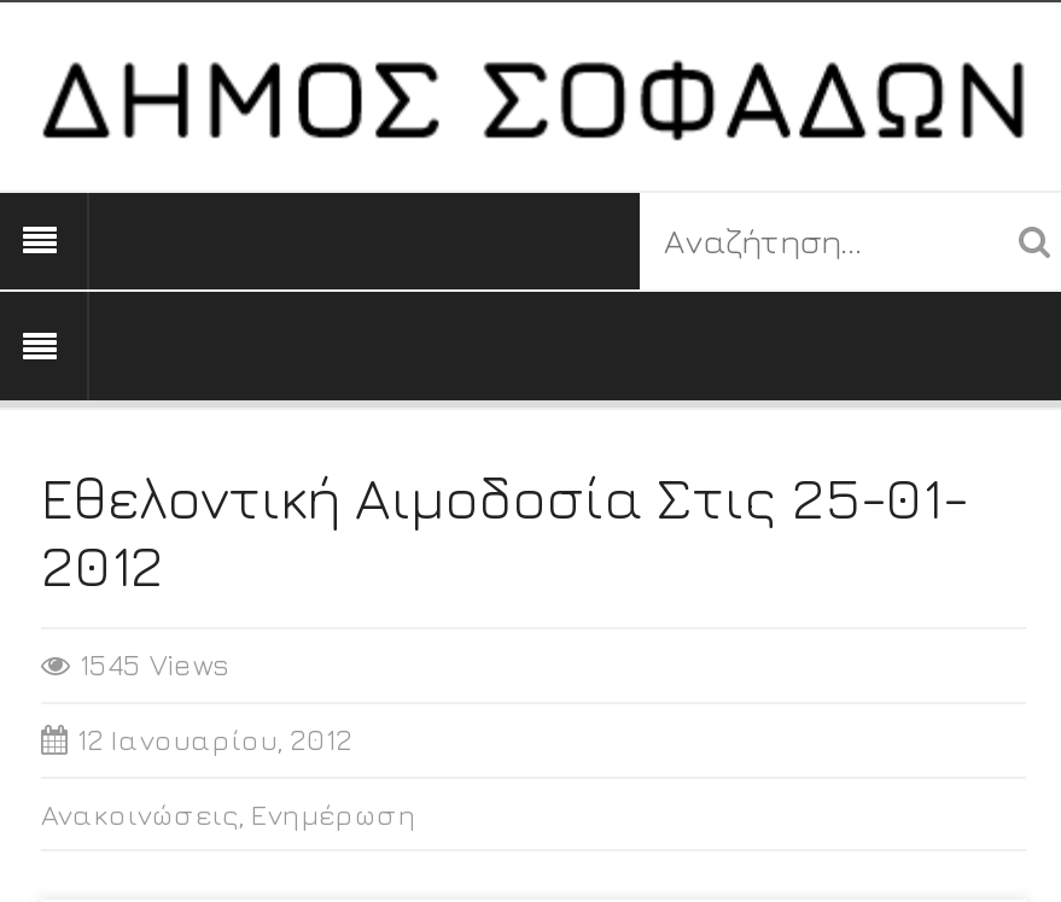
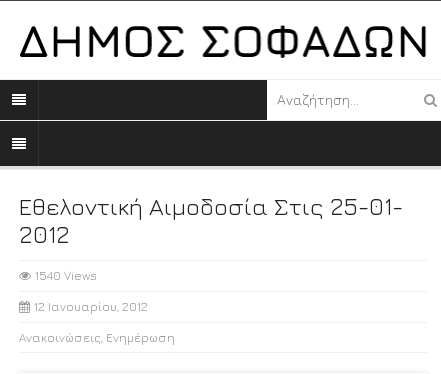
[80,646,229,682] 1545 Views -> [35,268,97,283] 1540 Views

